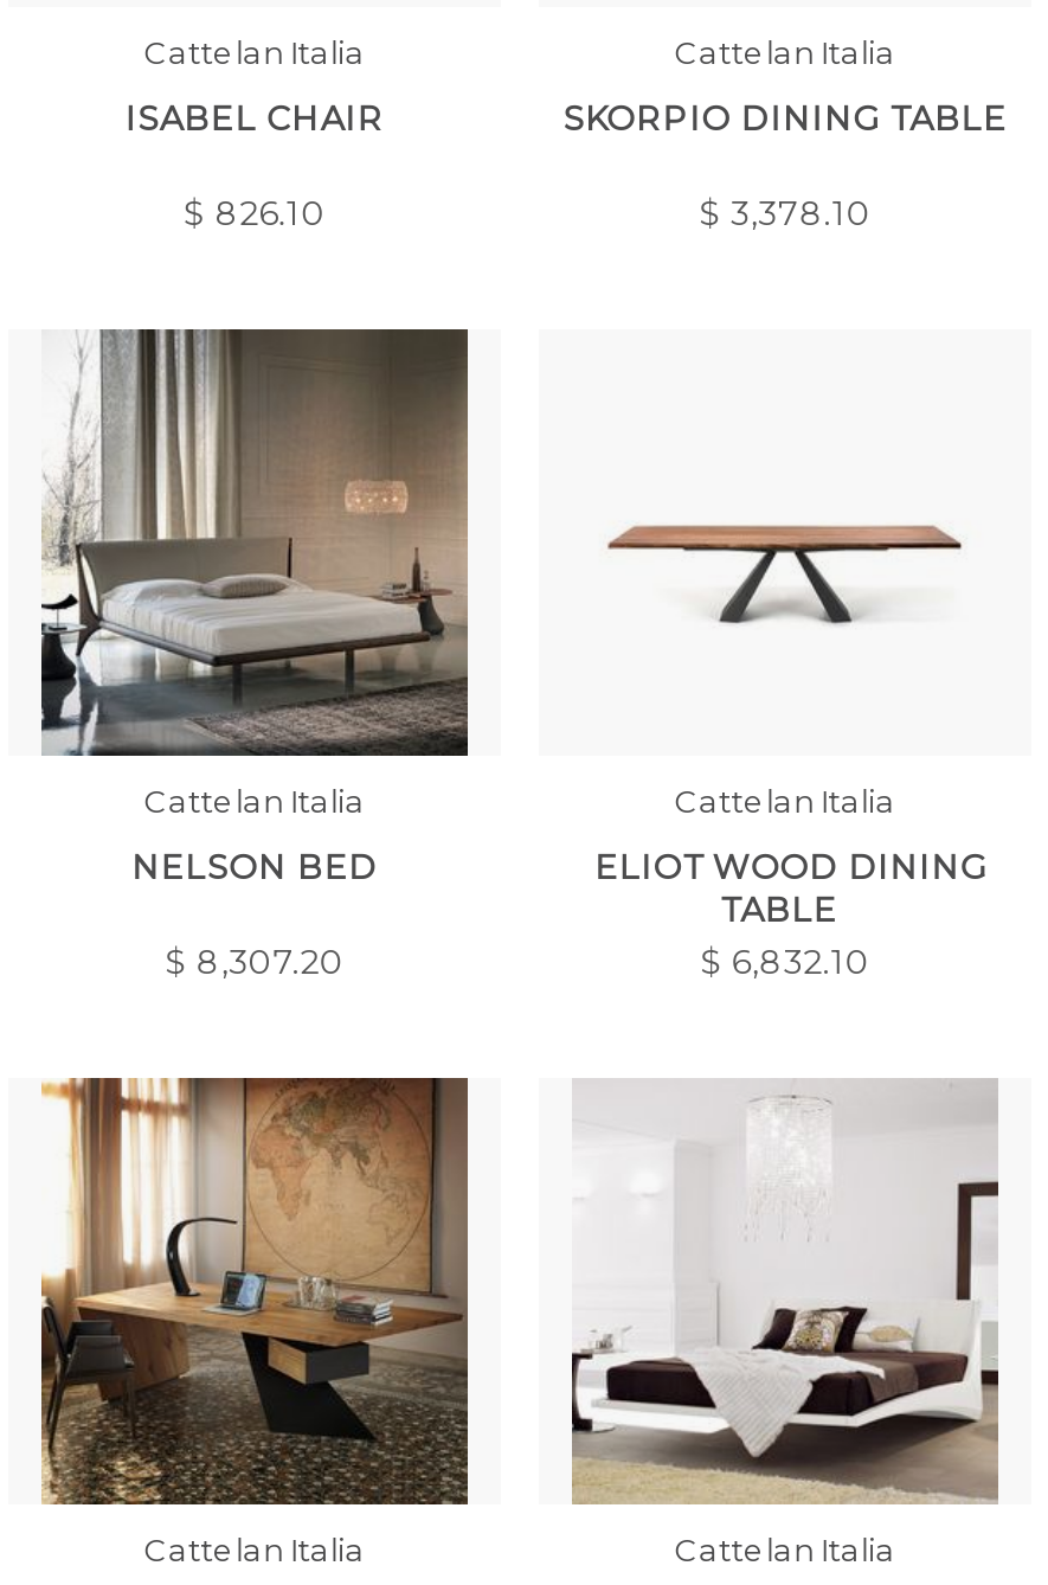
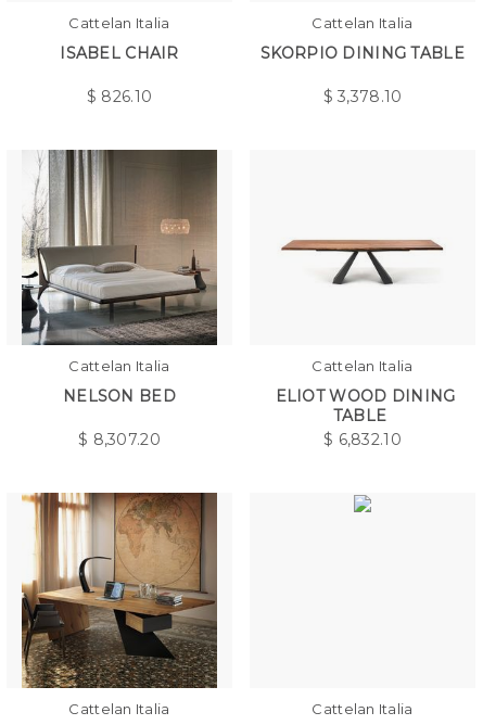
[570,1078,1001,1507] [image] -> none

